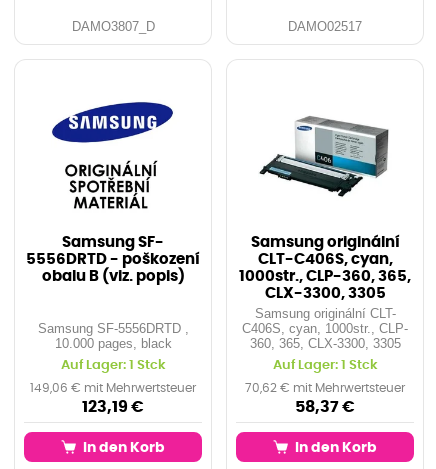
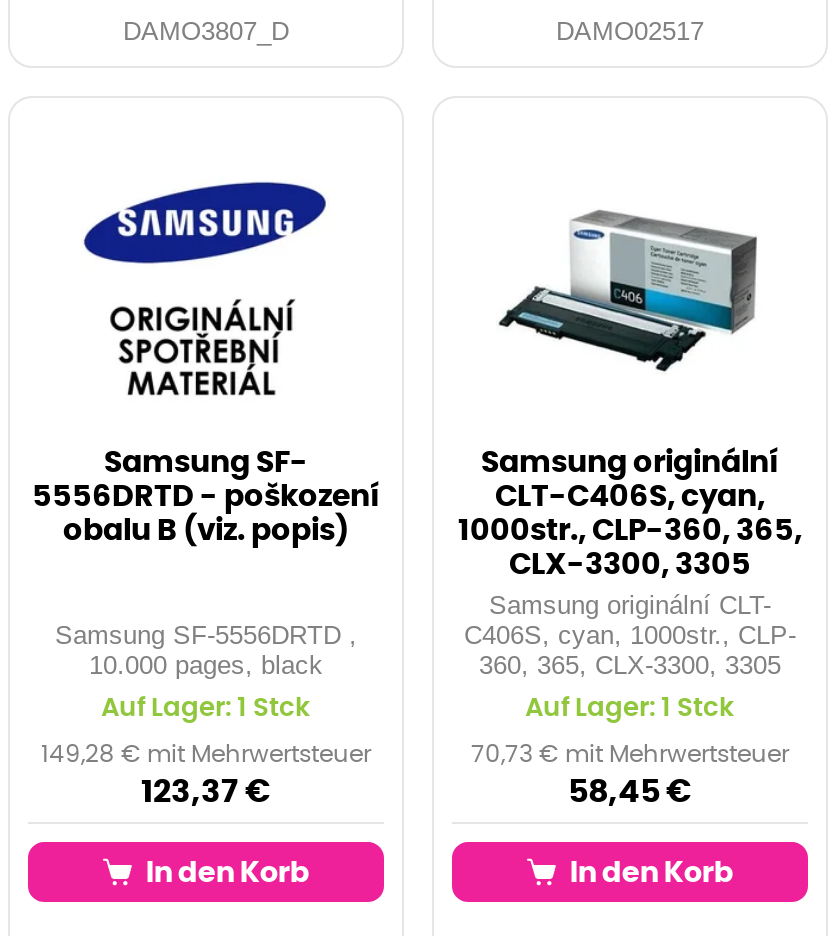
[30,382,196,394] 149,06 € mit Mehrwertsteuer -> [41,742,371,766] 149,28 € mit Mehrwertsteuer
[245,382,405,394] 70,62 € mit Mehrwertsteuer -> [471,742,789,766] 70,73 € mit Mehrwertsteuer
[82,399,144,415] 123,19 € -> [141,776,271,808] 123,37 €
[295,399,355,415] 58,37 € -> [568,776,692,808] 58,45 €

